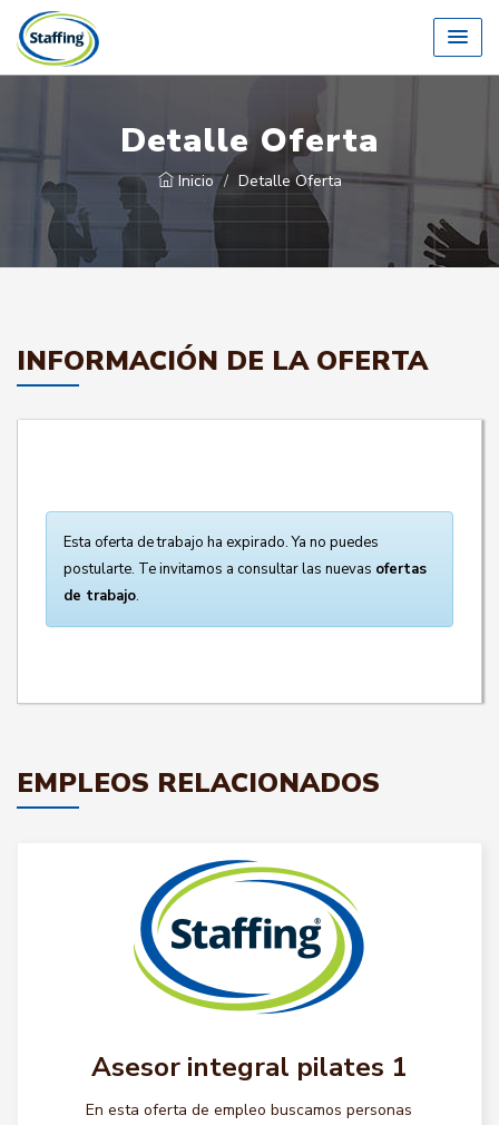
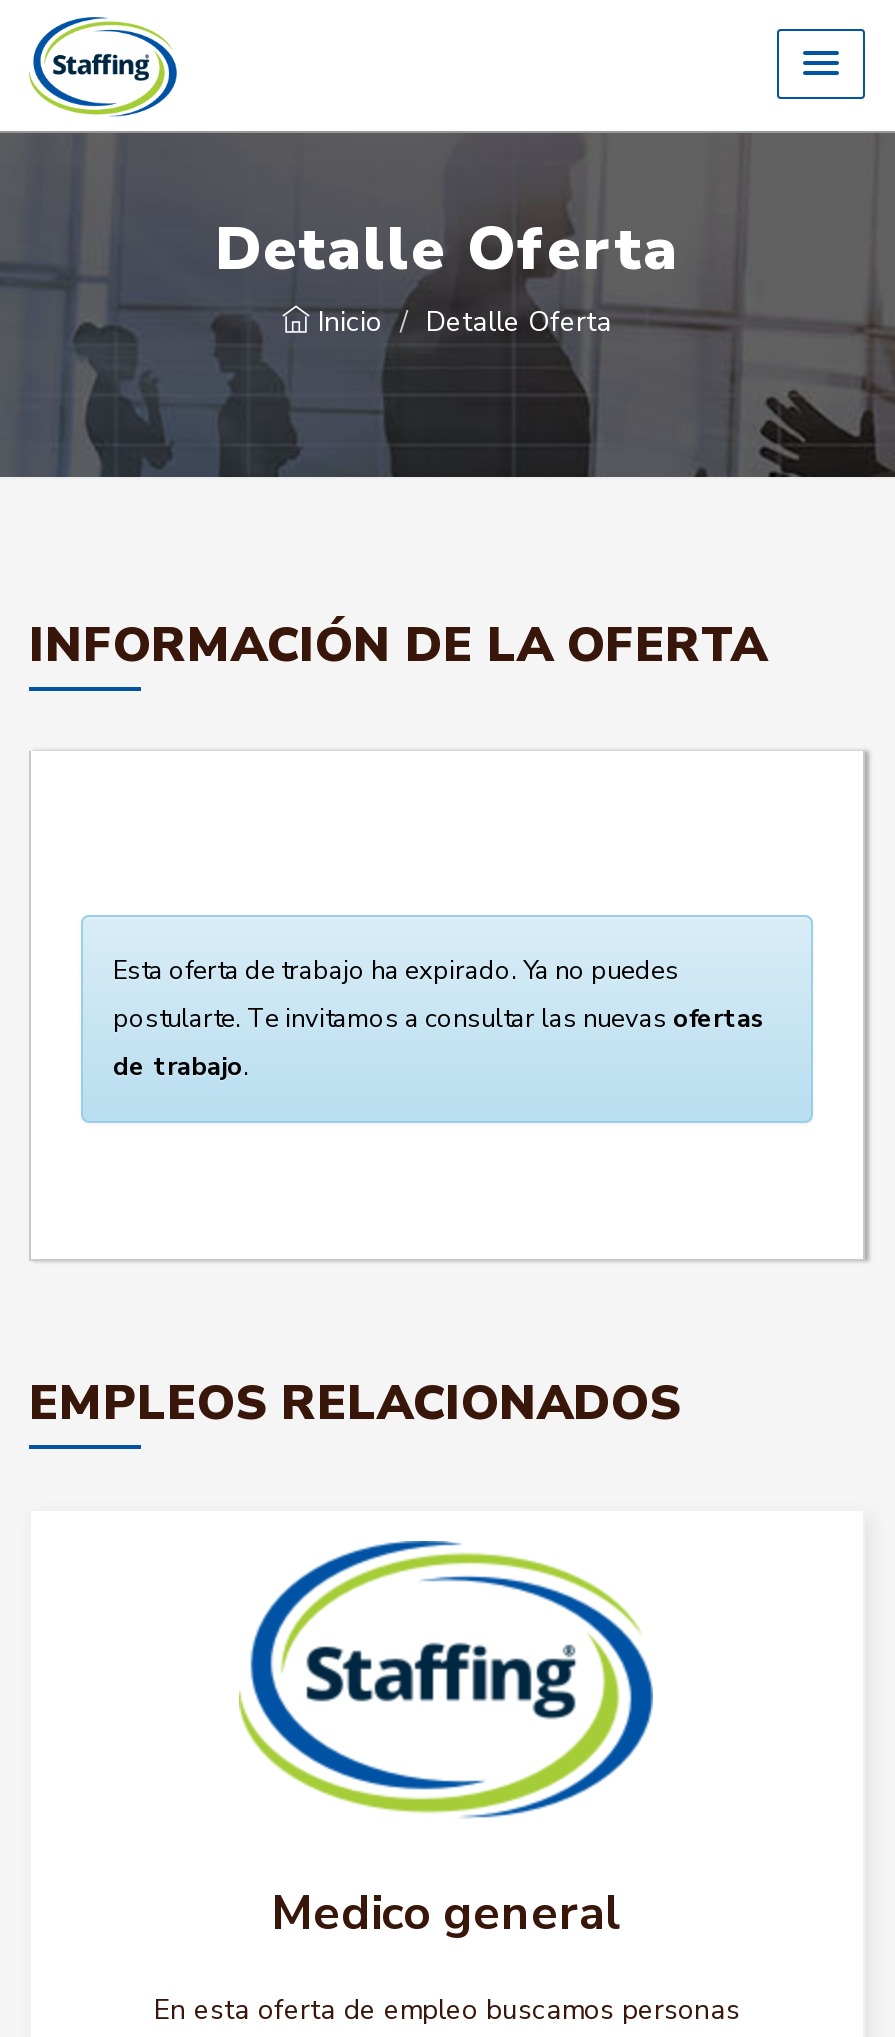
[92,1049,407,1085] Asesor integral pilates 1 -> [271,1881,623,1945] Medico general

